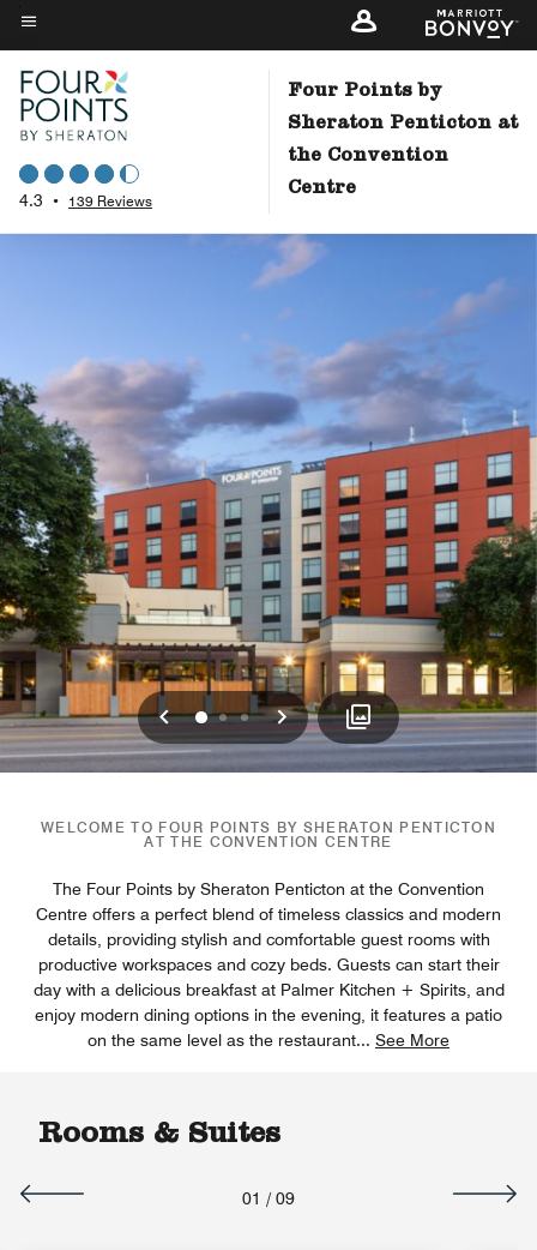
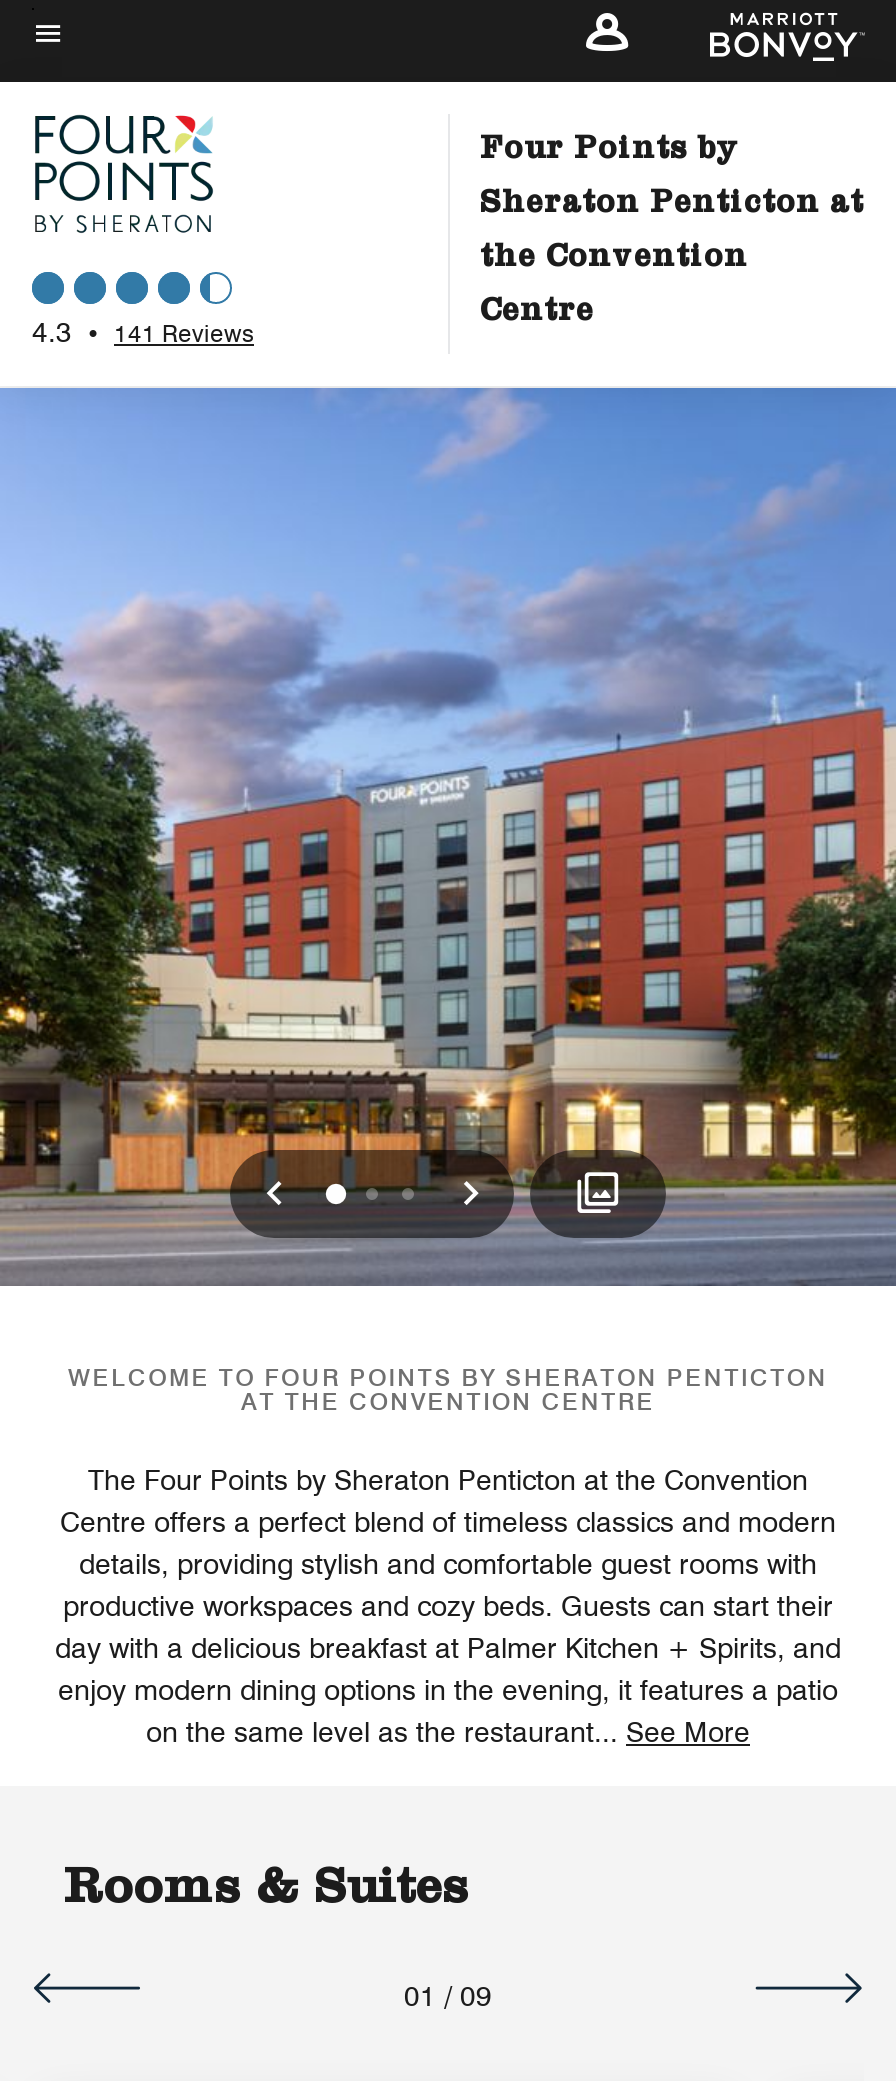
[19,191,152,210] 4.3 • 139 Reviews -> [32,316,254,348] 4.3 • 141 Reviews

